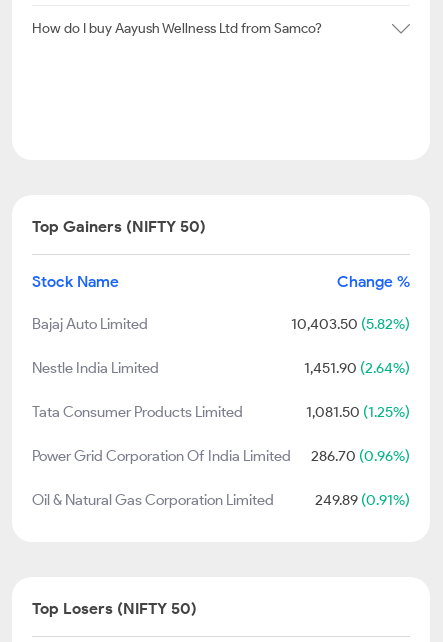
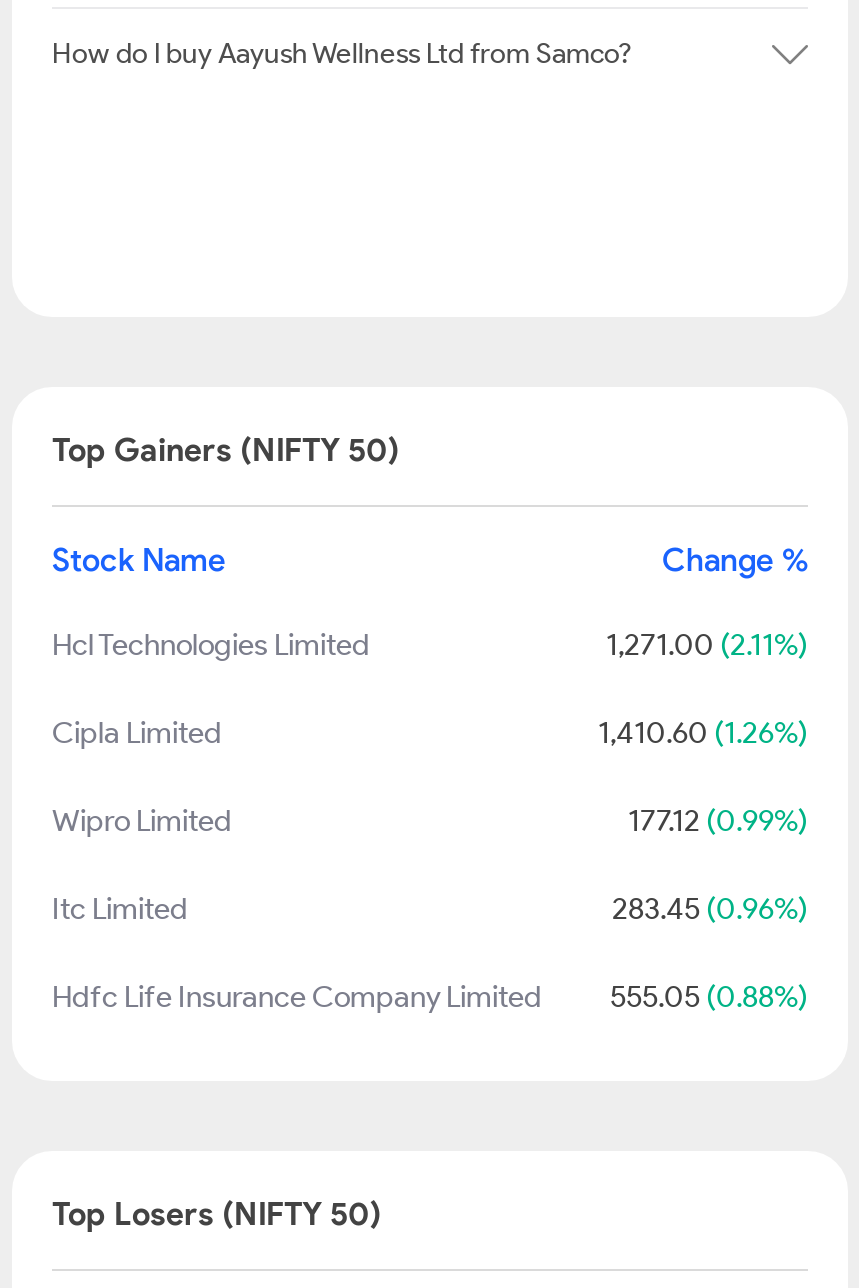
[32,315,410,333] Bajaj Auto Limited | 10,403.50 (5.82%) -> [52,627,808,663] Hcl Technologies Limited | 1,271.00 (2.11%)
[32,359,410,377] Nestle India Limited | 1,451.90 (2.64%) -> [52,715,808,751] Cipla Limited | 1,410.60 (1.26%)
[32,403,410,421] Tata Consumer Products Limited | 1,081.50 (1.25%) -> [52,803,808,839] Wipro Limited | 177.12 (0.99%)
[32,447,410,465] Power Grid Corporation Of India Limited | 286.70 (0.96%) -> [52,891,808,927] Itc Limited | 283.45 (0.96%)
[32,491,410,509] Oil & Natural Gas Corporation Limited | 249.89 (0.91%) -> [52,979,808,1015] Hdfc Life Insurance Company Limited | 555.05 (0.88%)

